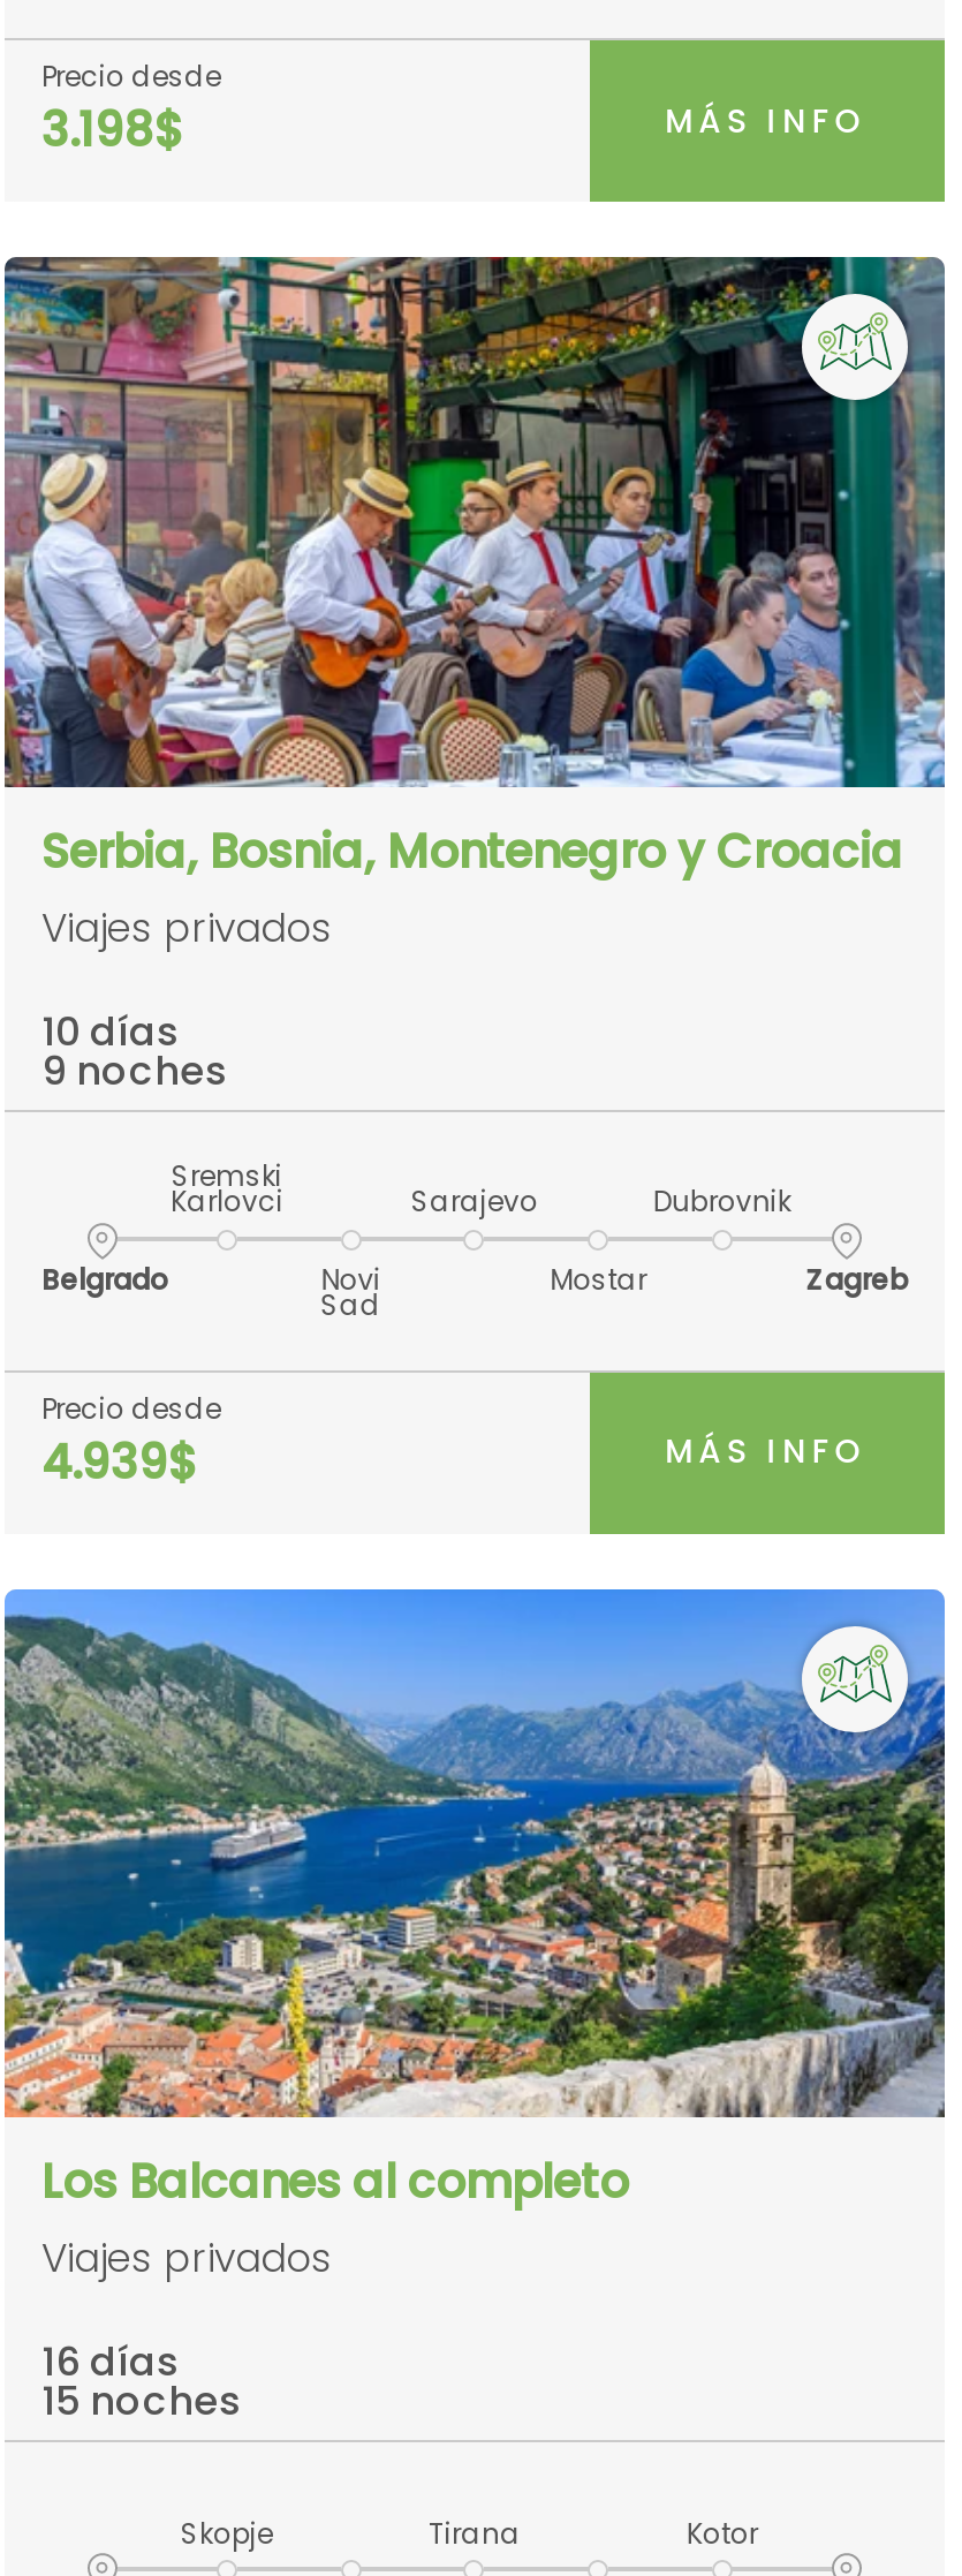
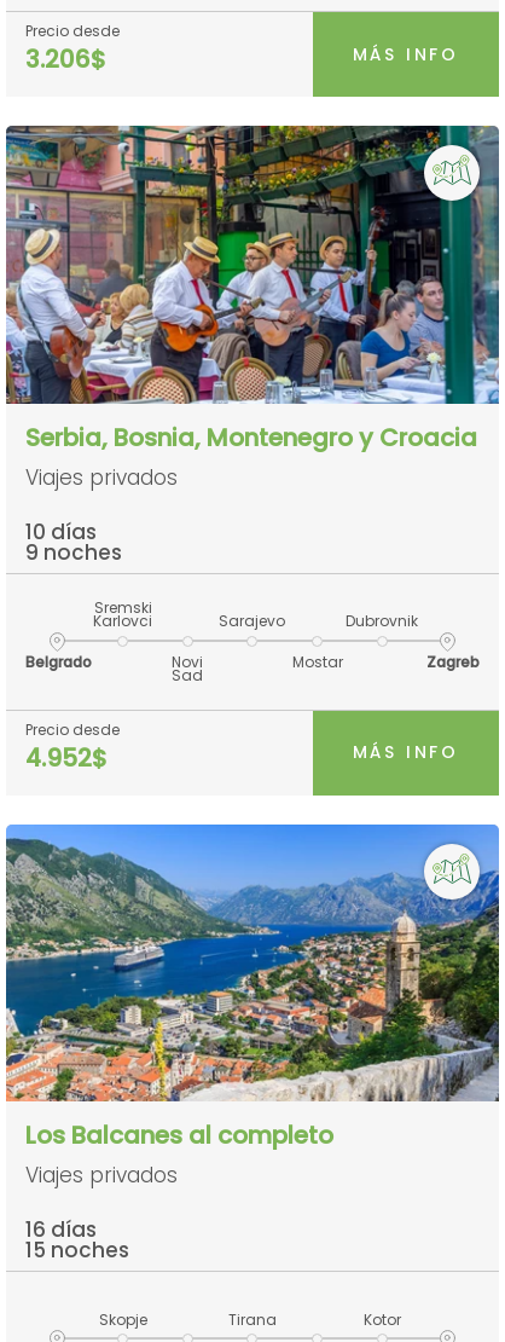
[41,98,184,163] 3.198$ -> [25,42,106,76] 3.206$
[41,1429,198,1494] 4.939$ -> [25,741,108,774] 4.952$

